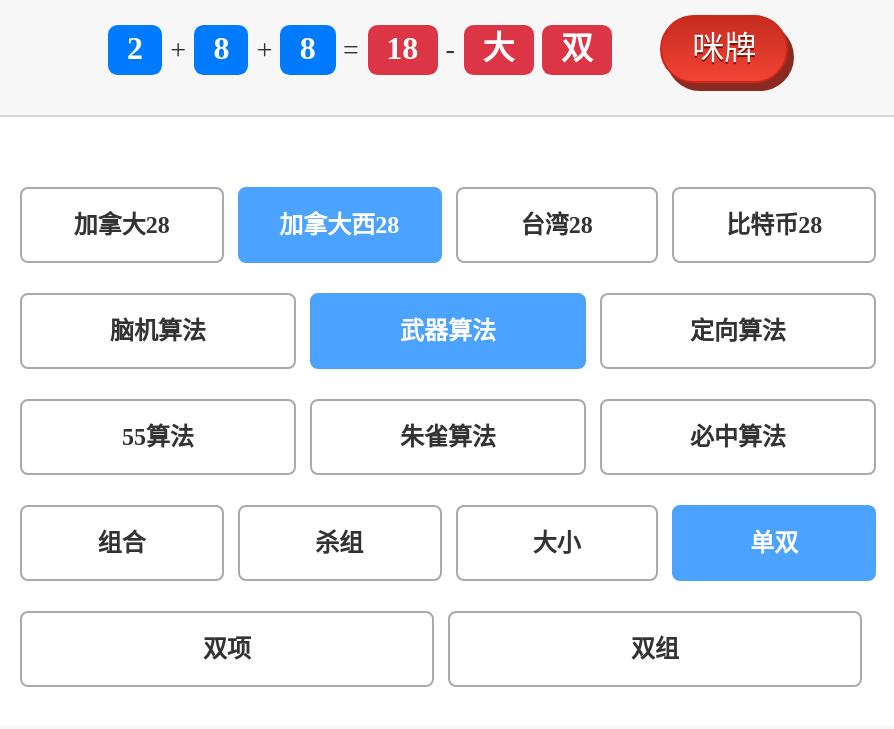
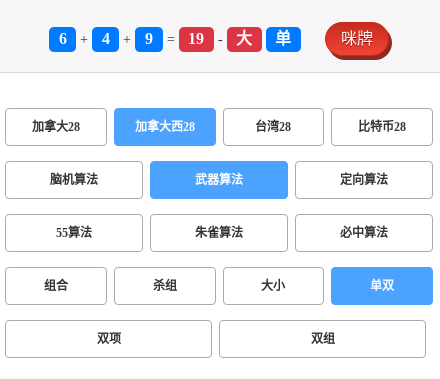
[127,31,143,65] 2 -> [58,30,66,47] 6
[213,31,229,65] 8 -> [102,30,110,47] 4
[300,31,316,65] 8 -> [145,30,153,47] 9
[386,31,418,65] 18 -> [188,30,204,47] 19
[561,31,593,65] 双 -> [275,30,291,47] 单

